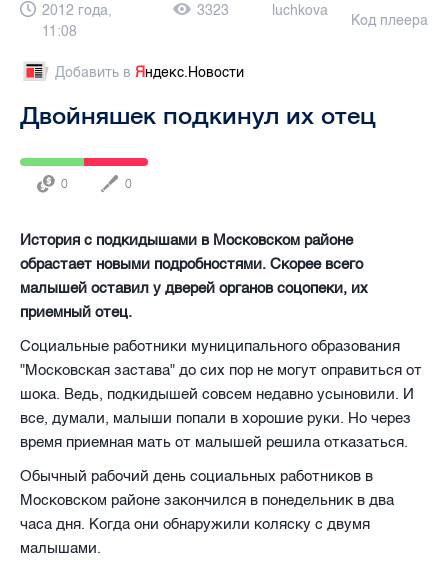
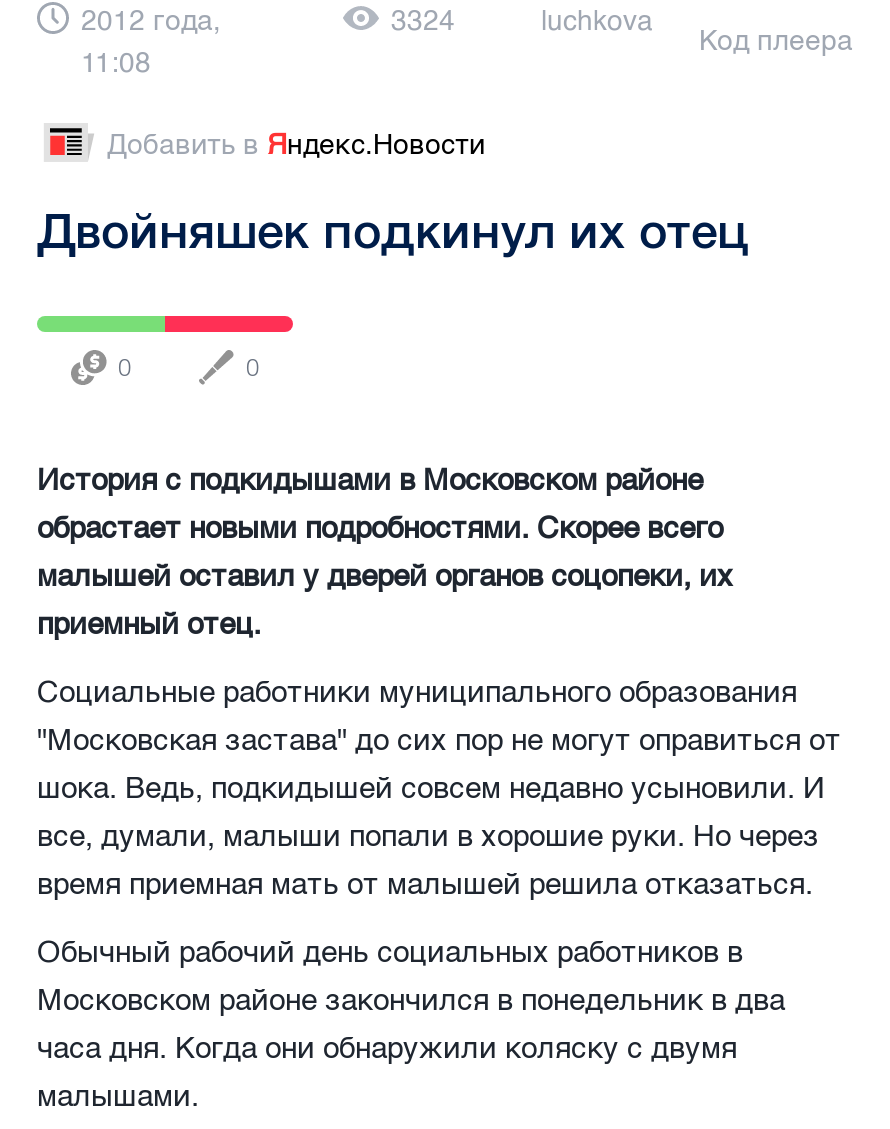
[197,2,229,19] 3323 -> [391,3,455,37] 3324

